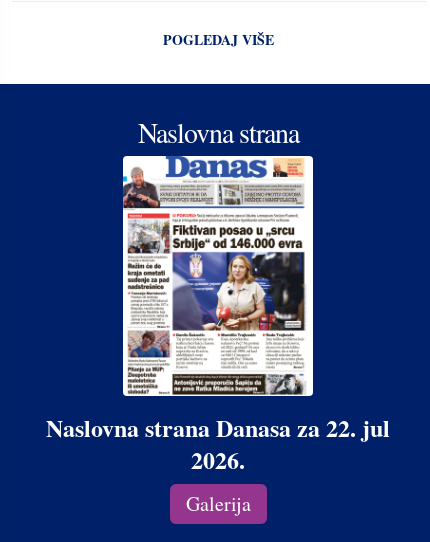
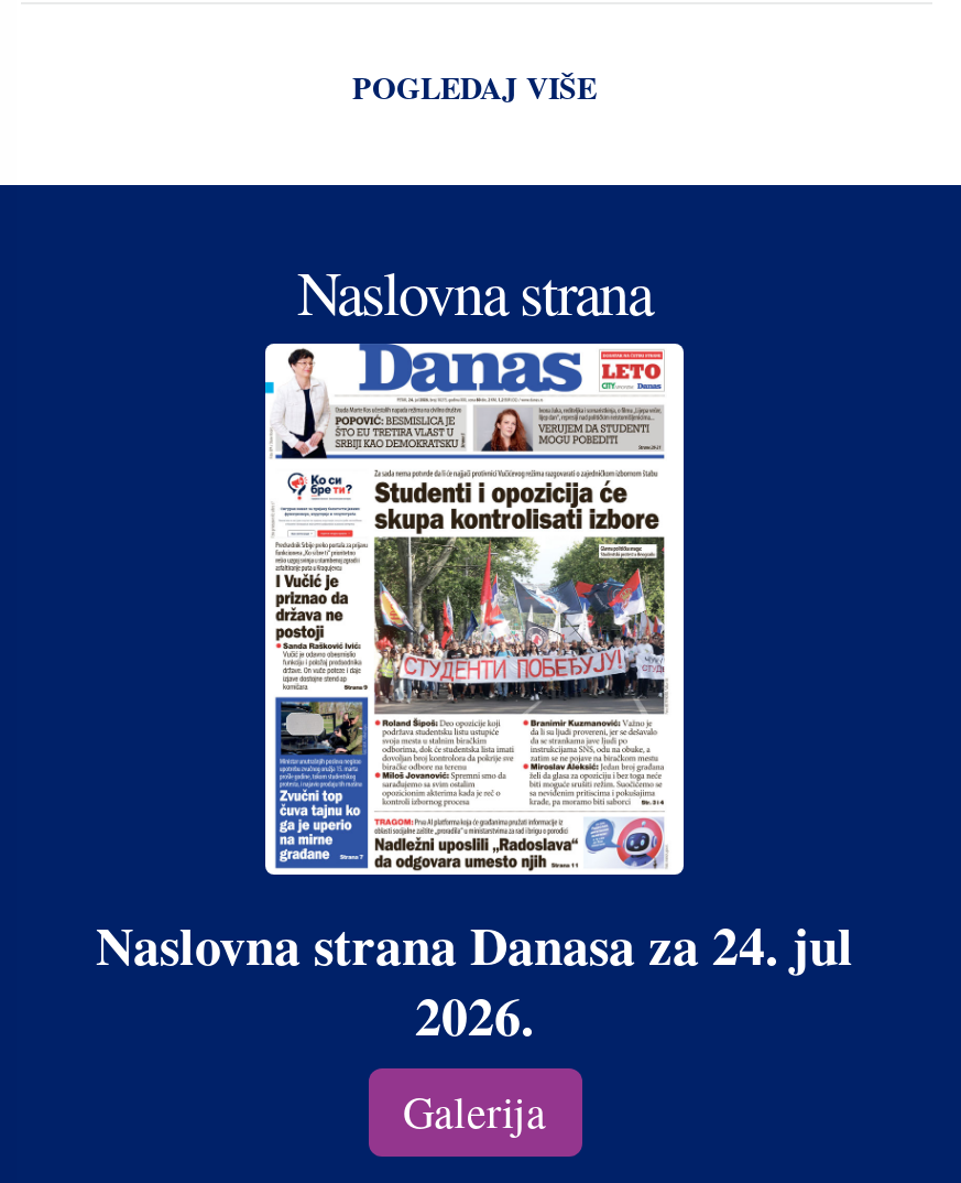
[46,157,390,445] [image] | Naslovna strana Danasa za 22. jul -> [96,346,853,983] [image] | Naslovna strana Danasa za 24. jul

